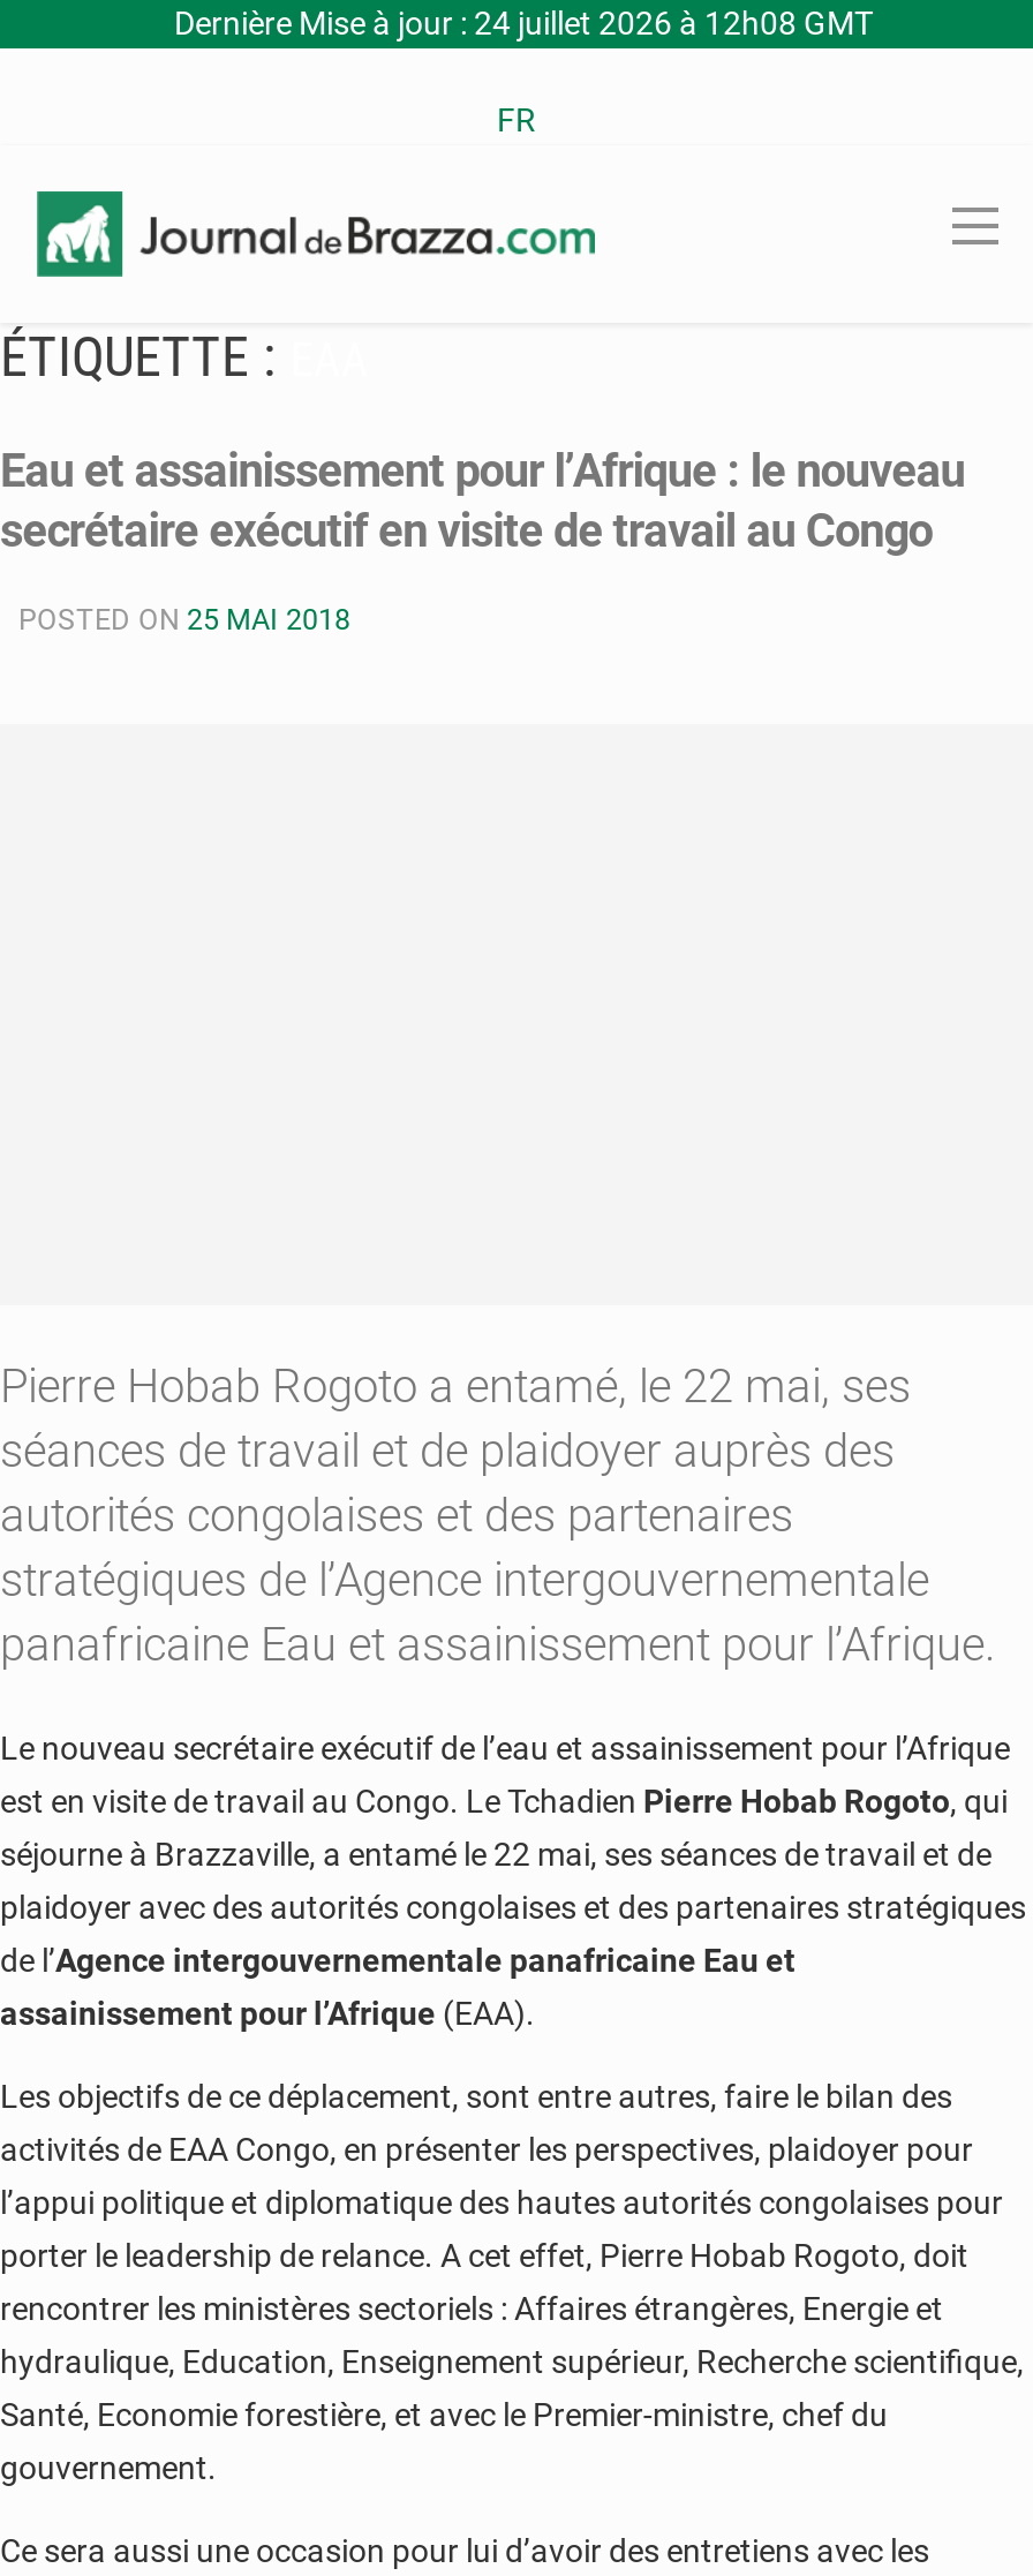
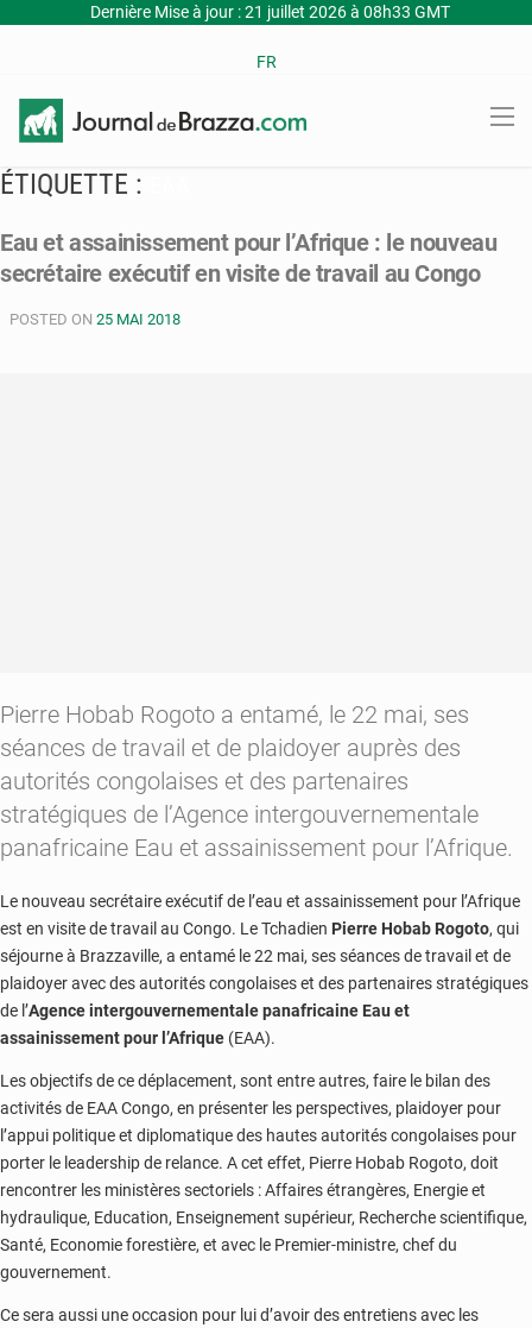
[167,5,873,42] Dernière Mise à jour : 24 juillet 2026 à 12h08 GMT -> [86,2,449,21] Dernière Mise à jour : 21 juillet 2026 à 08h33 GMT

